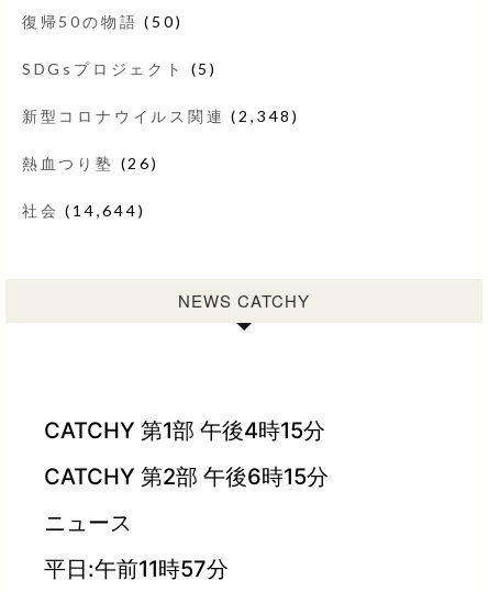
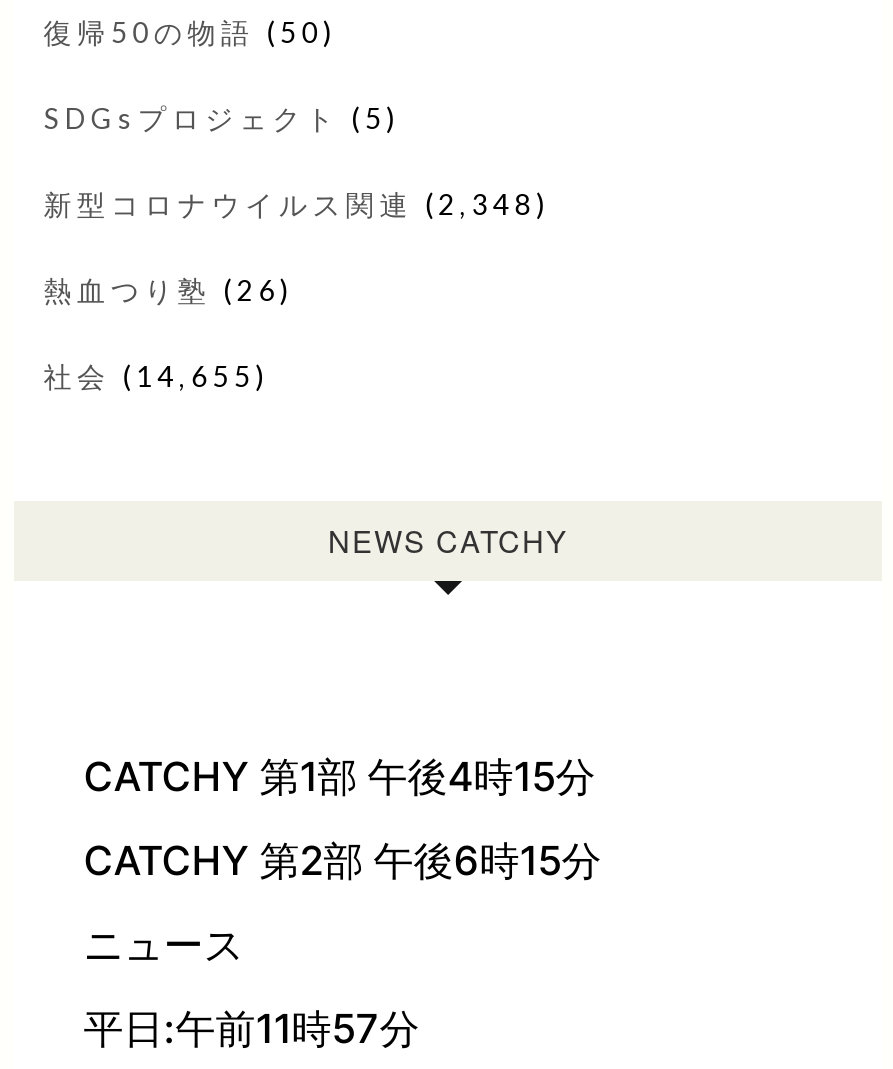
[22,201,146,220] 社会(14,644) -> [43,359,269,393] 社会(14,655)

